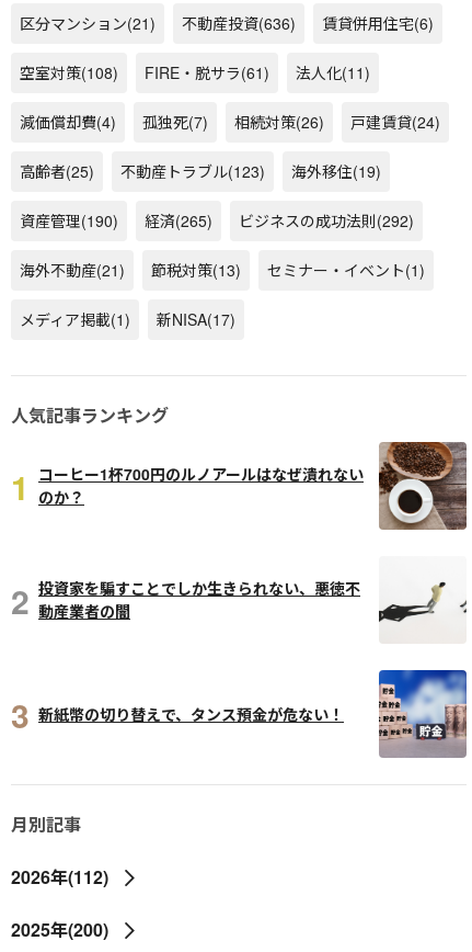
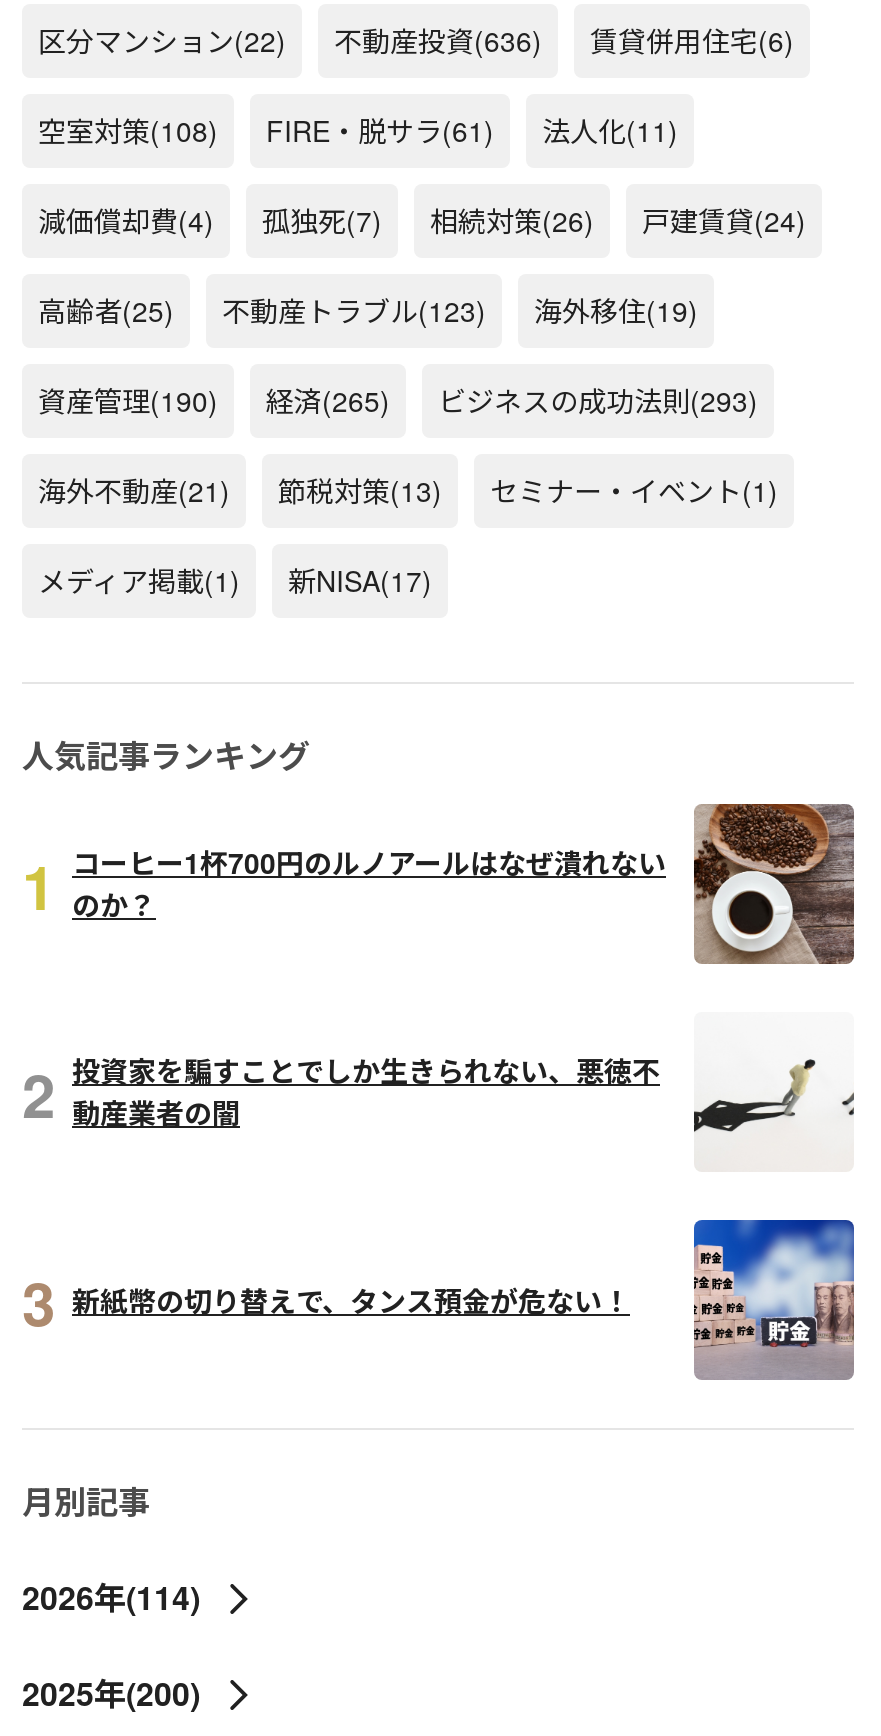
[20,12,156,34] 区分マンション(21) -> [38,20,286,60] 区分マンション(22)
[239,209,414,231] ビジネスの成功法則(292) -> [438,380,758,420] ビジネスの成功法則(293)
[11,864,108,889] 2026年(112) -> [22,1574,200,1620] 2026年(114)

